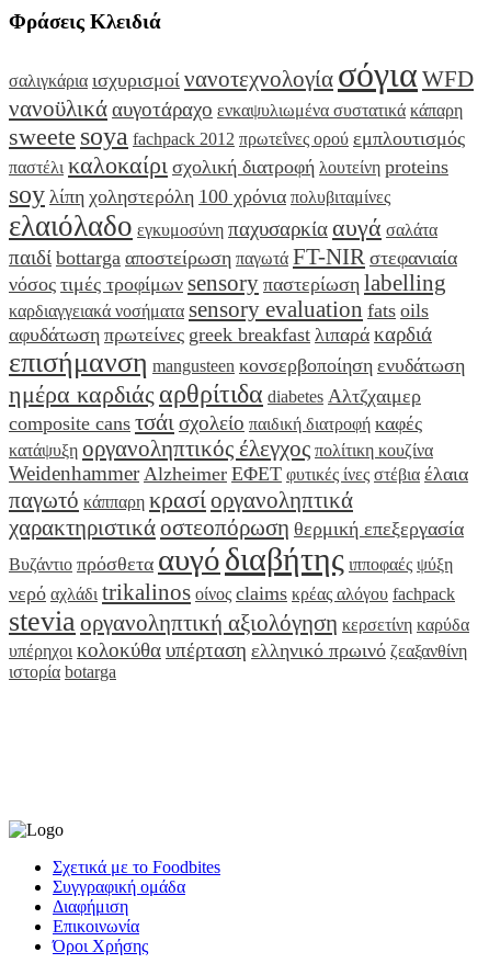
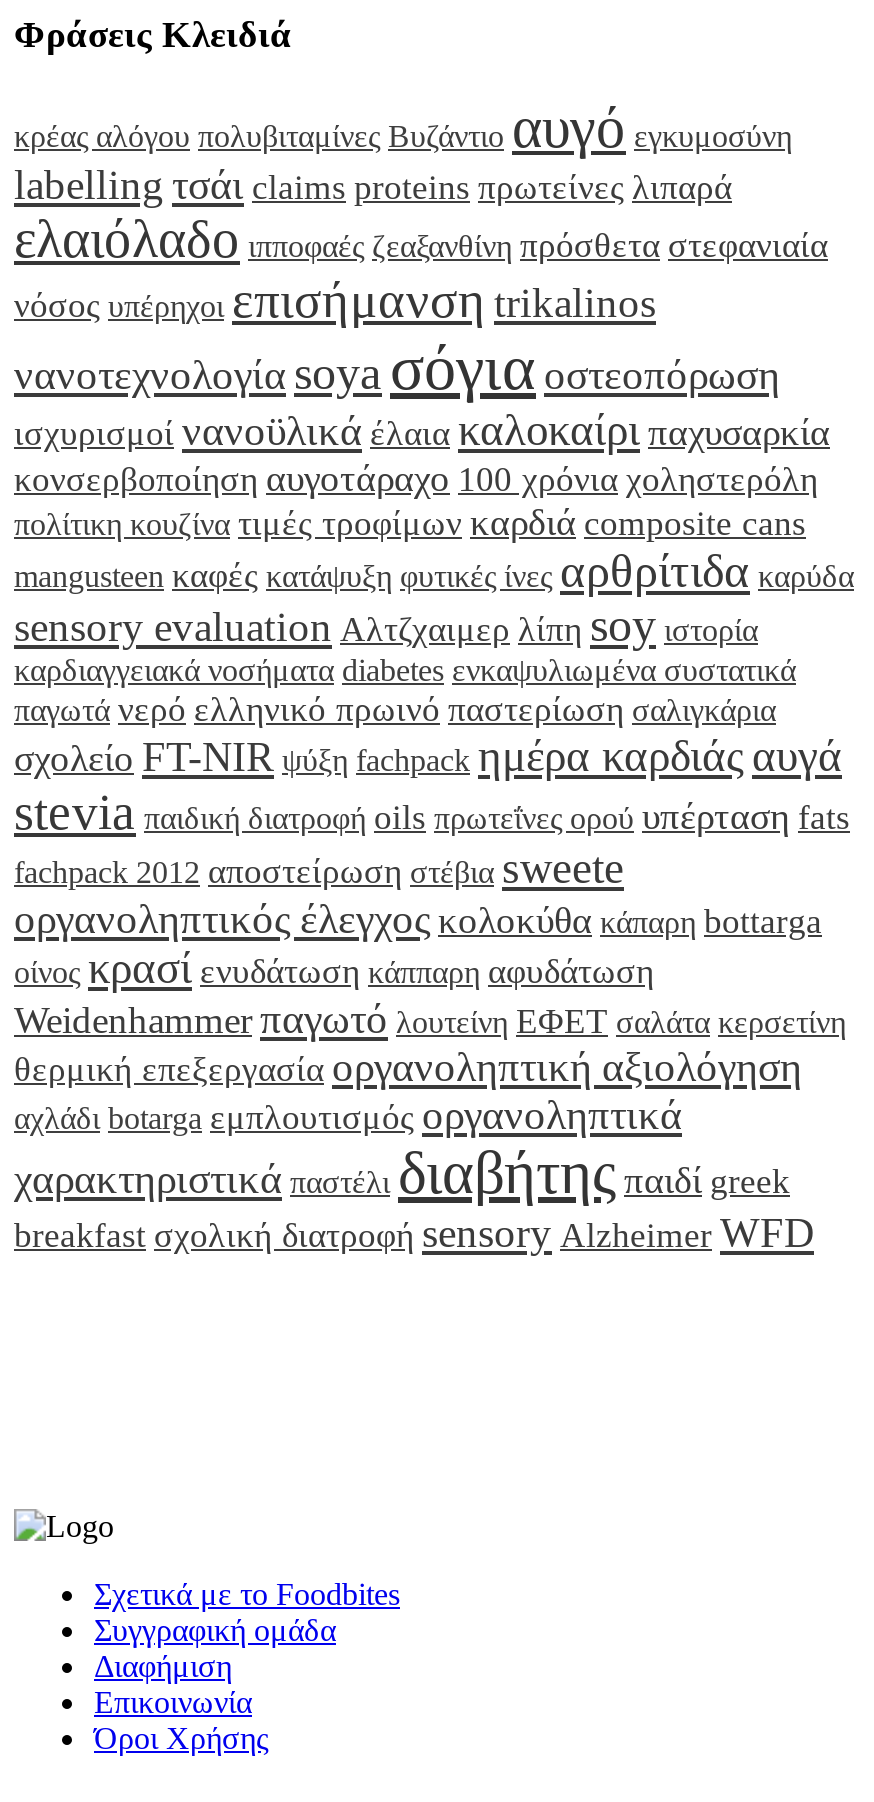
[9,54,474,681] σαλιγκάρια ισχυρισμοί νανοτεχνολογία σόγια WFD | νανοϋλικά αυγοτάραχο ενκαψυλιωμένα συστατικά κάπαρη | sweete soya fachpack 2012 πρωτεΐνες ορού εμπλουτισμός | παστέλι καλοκαίρι σχολική διατροφή λουτείνη proteins | soy λίπη χοληστερόλη 100 χρόνια πολυβιταμίνες | ελαιόλαδο εγκυμοσύνη παχυσαρκία αυγά σαλάτα | παιδί bottarga αποστείρωση παγωτά FT-NIR στεφανιαία | νόσος τιμές τροφίμων sensory παστερίωση labelling | καρδιαγγειακά νοσήματα sensory evaluation fats oils | αφυδάτωση πρωτείνες greek breakfast λιπαρά καρδιά | επισήμανση mangusteen κονσερβοποίηση ενυδάτωση | ημέρα καρδιάς αρθρίτιδα diabetes Αλτζχαιμερ | composite cans τσάι σχολείο παιδική διατροφή καφές | κατάψυξη οργανοληπτικός έλεγχος πολίτικη κουζίνα | Weidenhammer Alzheimer ΕΦΕΤ φυτικές ίνες στέβια έλαια | παγωτό κάππαρη κρασί οργανοληπτικά | χαρακτηριστικά οστεοπόρωση θερμική επεξεργασία | Βυζάντιο πρόσθετα αυγό διαβήτης ιπποφαές ψύξη | νερό αχλάδι trikalinos οίνος claims κρέας αλόγου fachpack | stevia οργανοληπτική αξιολόγηση κερσετίνη καρύδα | υπέρηχοι κολοκύθα υπέρταση ελληνικό πρωινό ζεαξανθίνη | ιστορία botarga -> [14,94,854,1254] κρέας αλόγου πολυβιταμίνες Βυζάντιο αυγό εγκυμοσύνη | labelling τσάι claims proteins πρωτείνες λιπαρά | ελαιόλαδο ιπποφαές ζεαξανθίνη πρόσθετα στεφανιαία | νόσος υπέρηχοι επισήμανση trikalinos | νανοτεχνολογία soya σόγια οστεοπόρωση | ισχυρισμοί νανοϋλικά έλαια καλοκαίρι παχυσαρκία | κονσερβοποίηση αυγοτάραχο 100 χρόνια χοληστερόλη | πολίτικη κουζίνα τιμές τροφίμων καρδιά composite cans | mangusteen καφές κατάψυξη φυτικές ίνες αρθρίτιδα καρύδα | sensory evaluation Αλτζχαιμερ λίπη soy ιστορία | καρδιαγγειακά νοσήματα diabetes ενκαψυλιωμένα συστατικά | παγωτά νερό ελληνικό πρωινό παστερίωση σαλιγκάρια | σχολείο FT-NIR ψύξη fachpack ημέρα καρδιάς αυγά | stevia παιδική διατροφή oils πρωτεΐνες ορού υπέρταση fats | fachpack 2012 αποστείρωση στέβια sweete | οργανοληπτικός έλεγχος κολοκύθα κάπαρη bottarga | οίνος κρασί ενυδάτωση κάππαρη αφυδάτωση | Weidenhammer παγωτό λουτείνη ΕΦΕΤ σαλάτα κερσετίνη | θερμική επεξεργασία οργανοληπτική αξιολόγηση | αχλάδι botarga εμπλουτισμός οργανοληπτικά | χαρακτηριστικά παστέλι διαβήτης παιδί greek | breakfast σχολική διατροφή sensory Alzheimer WFD

